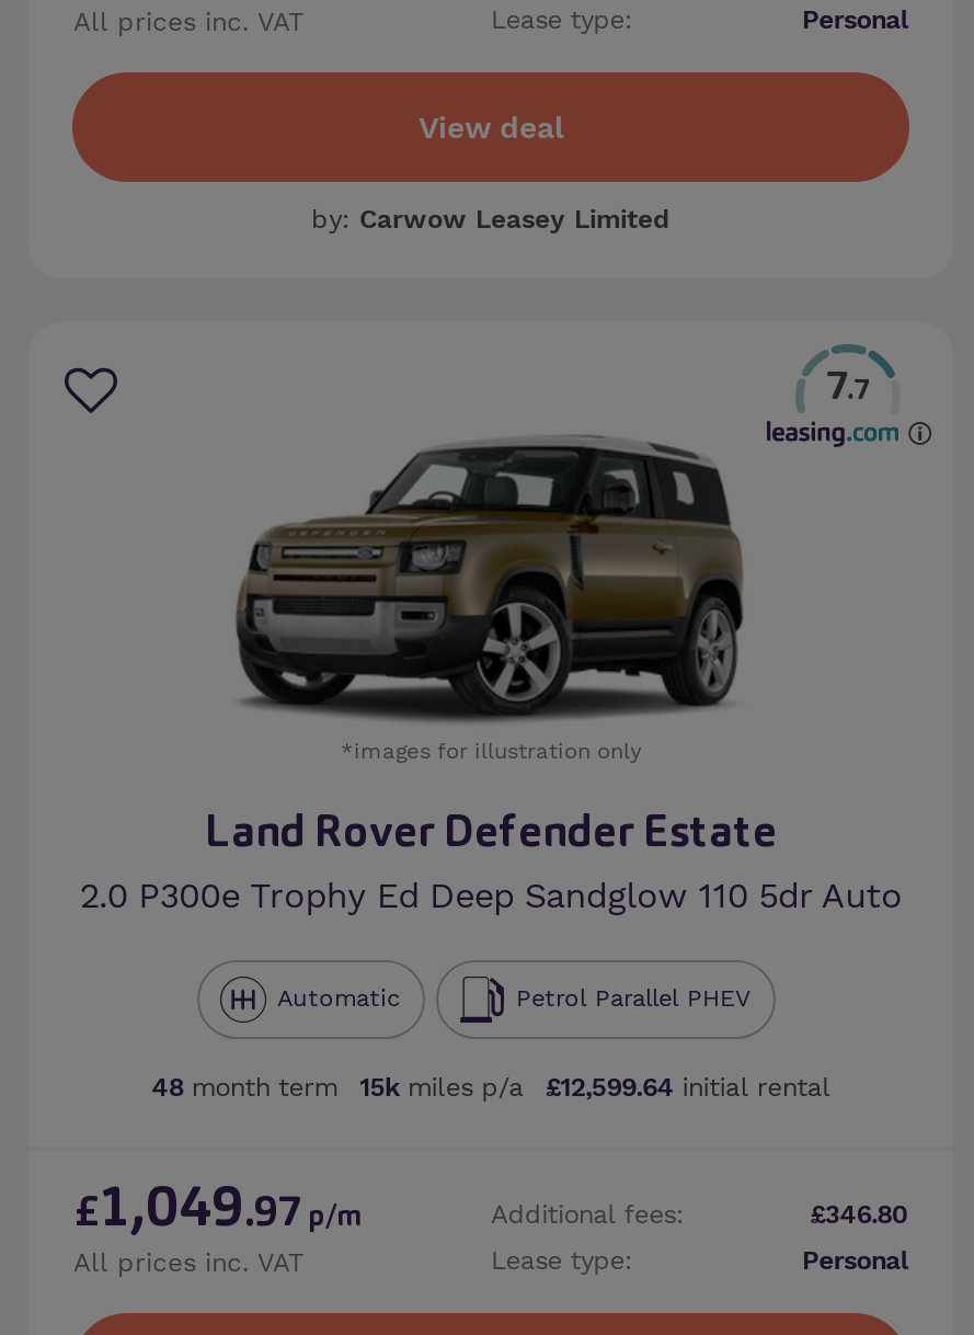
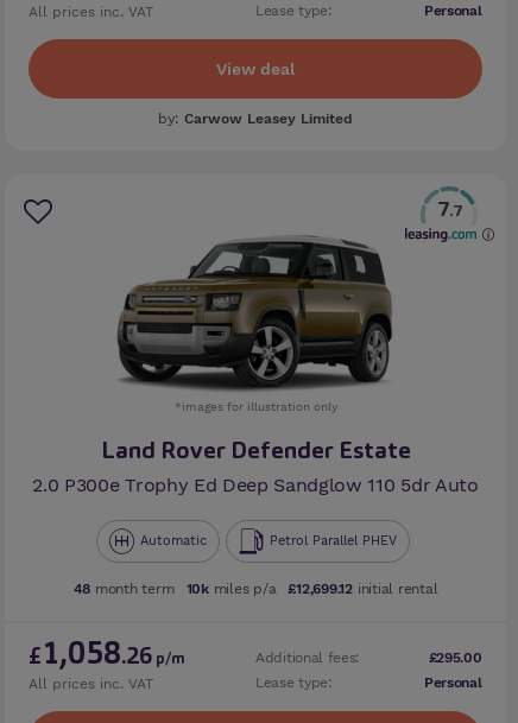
[359,1072,523,1102] 15k miles p/a -> [186,580,276,597] 10k miles p/a
[545,1072,830,1102] £12,599.64 initial rental -> [288,580,438,597] £12,699.12 initial rental
[73,1181,362,1238] £1,049.97 p/m -> [29,640,186,671] £1,058.26 p/m
[810,1199,908,1229] £346.80 -> [429,649,482,666] £295.00

